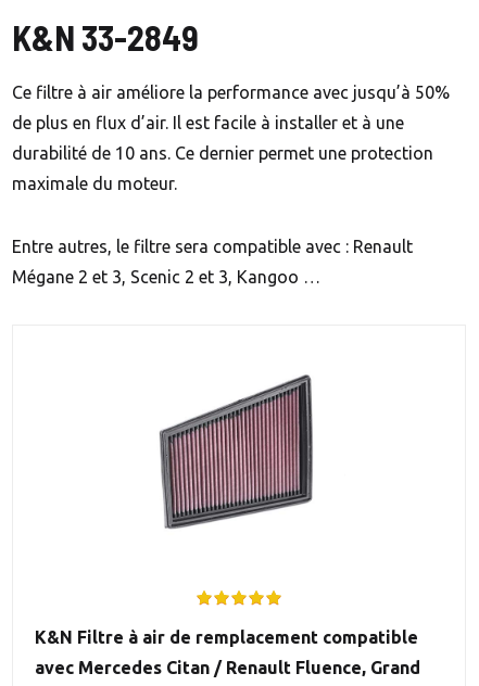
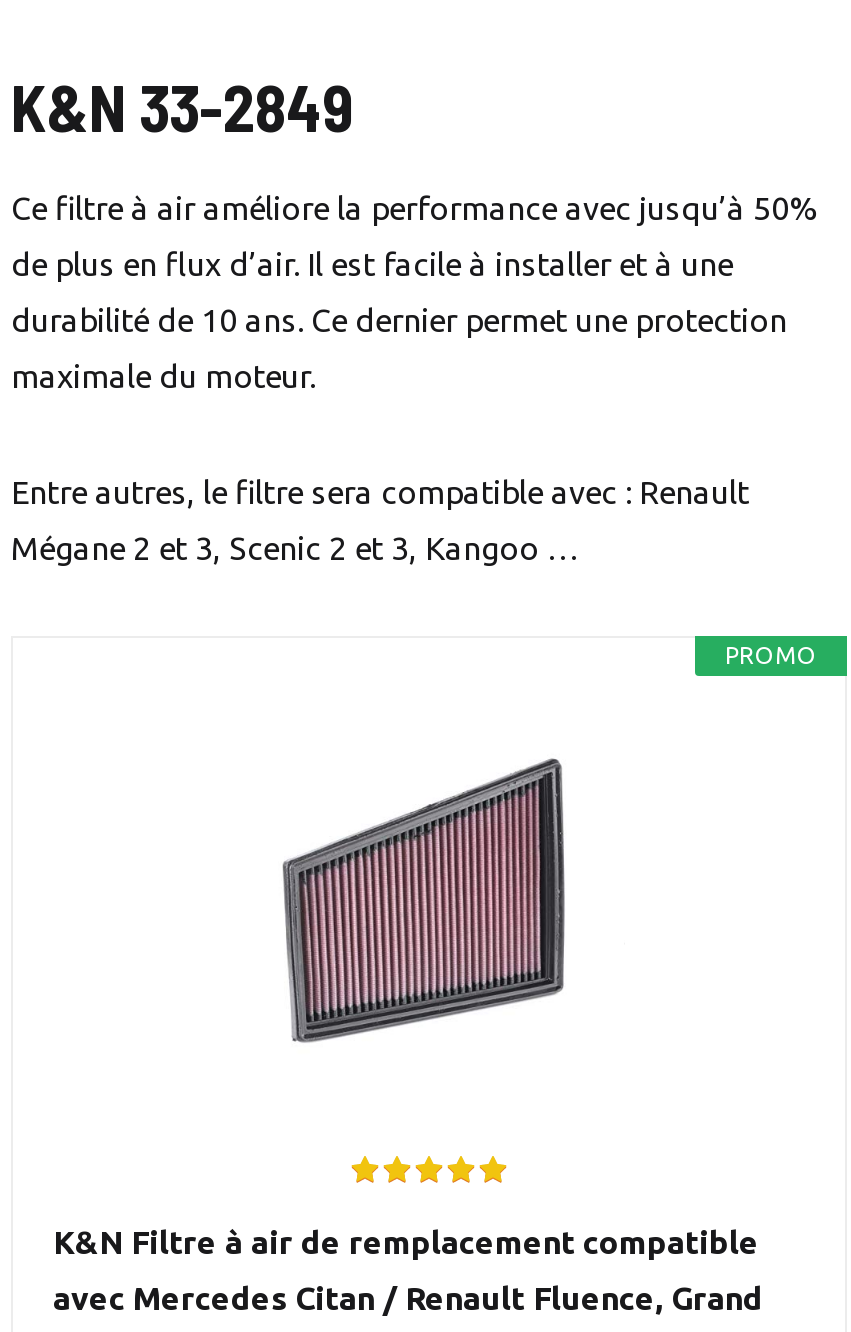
none -> [725,643,817,669] PROMO

